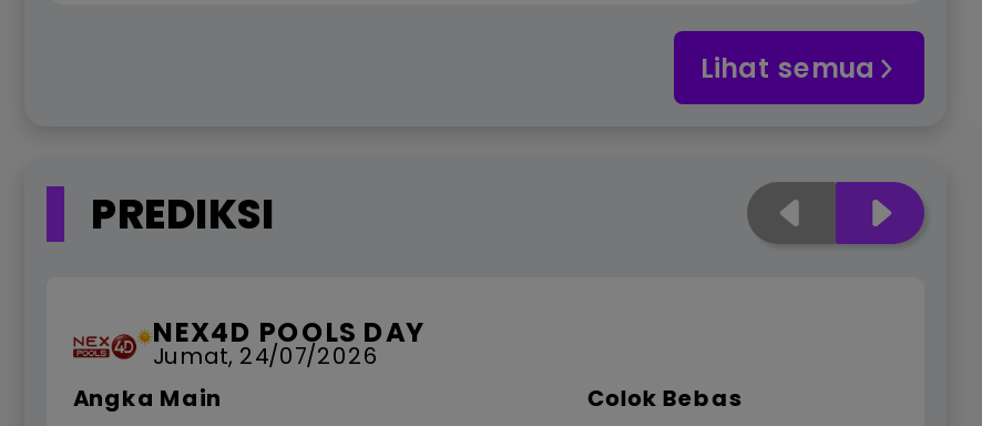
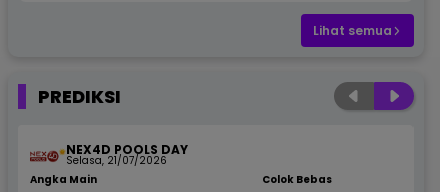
[153,340,379,373] Jumat, 24/07/2026 -> [66,153,167,168] Selasa, 21/07/2026

